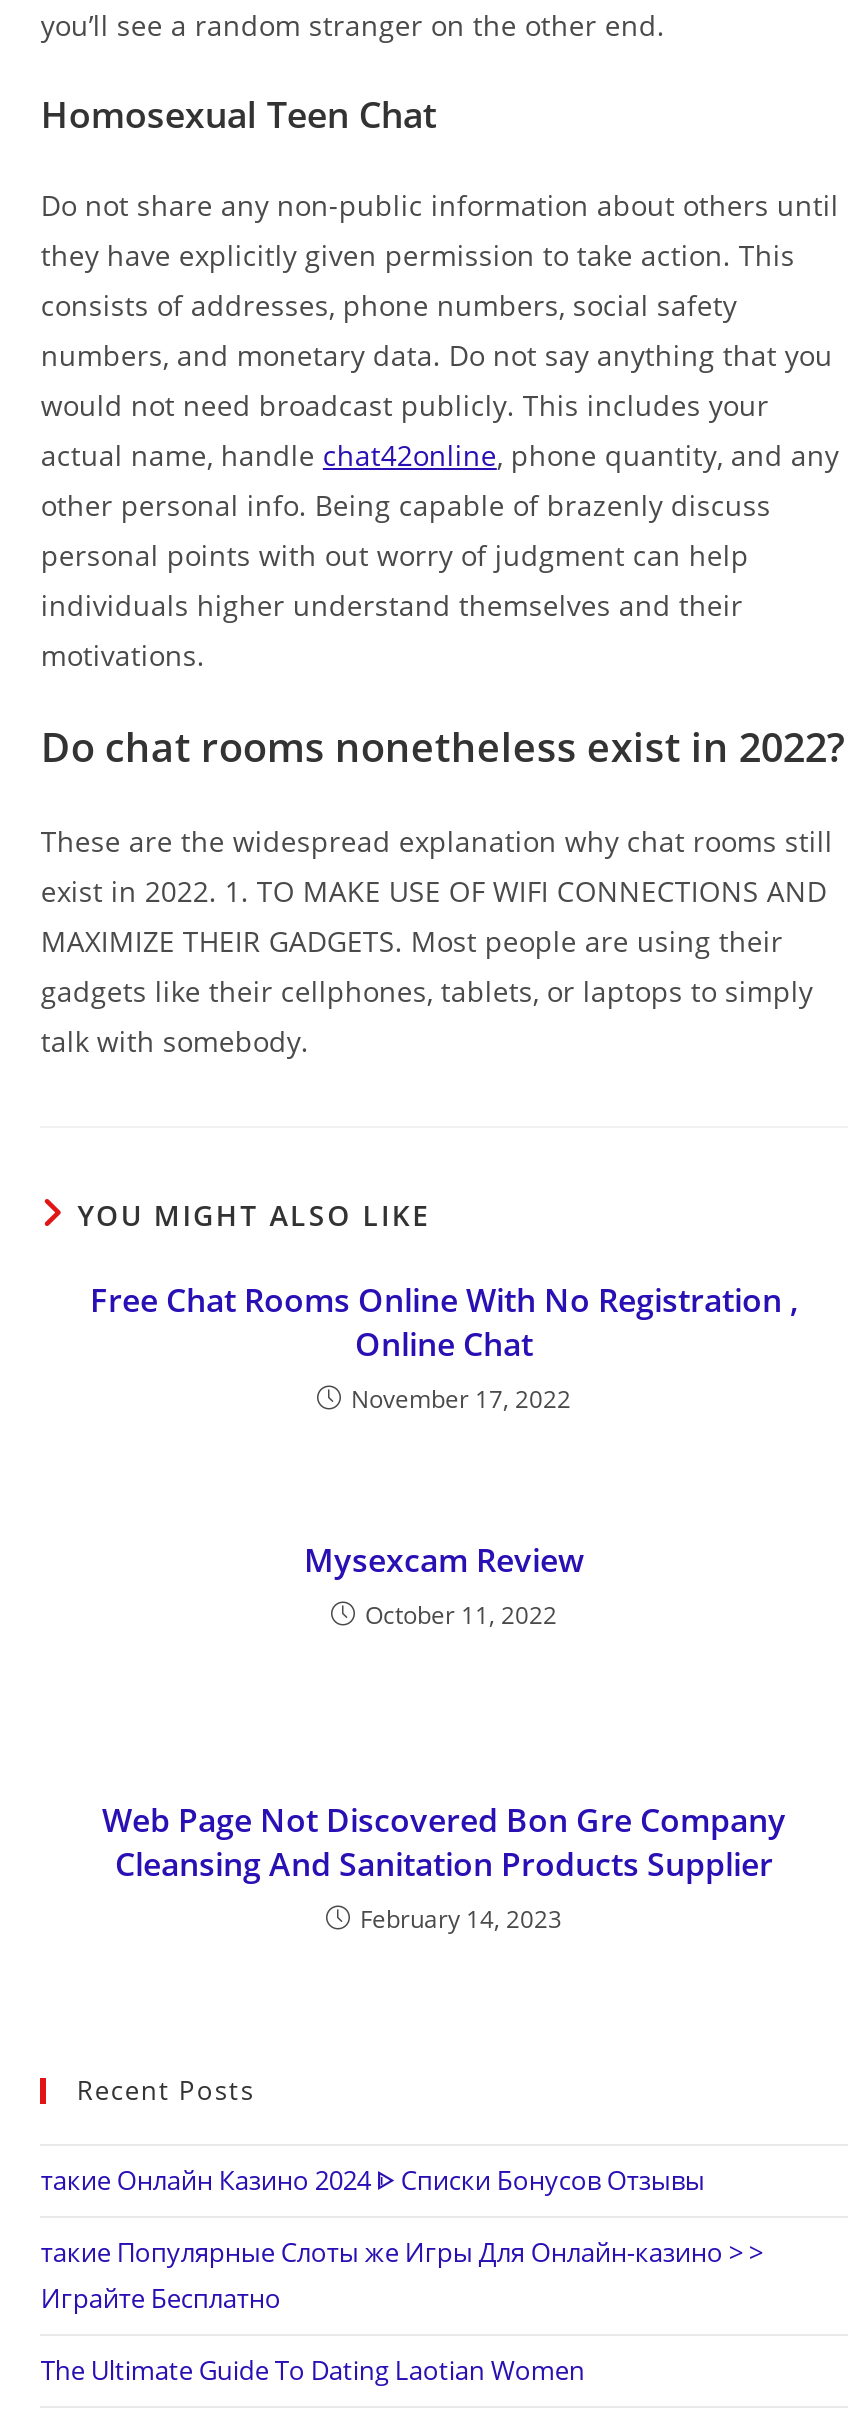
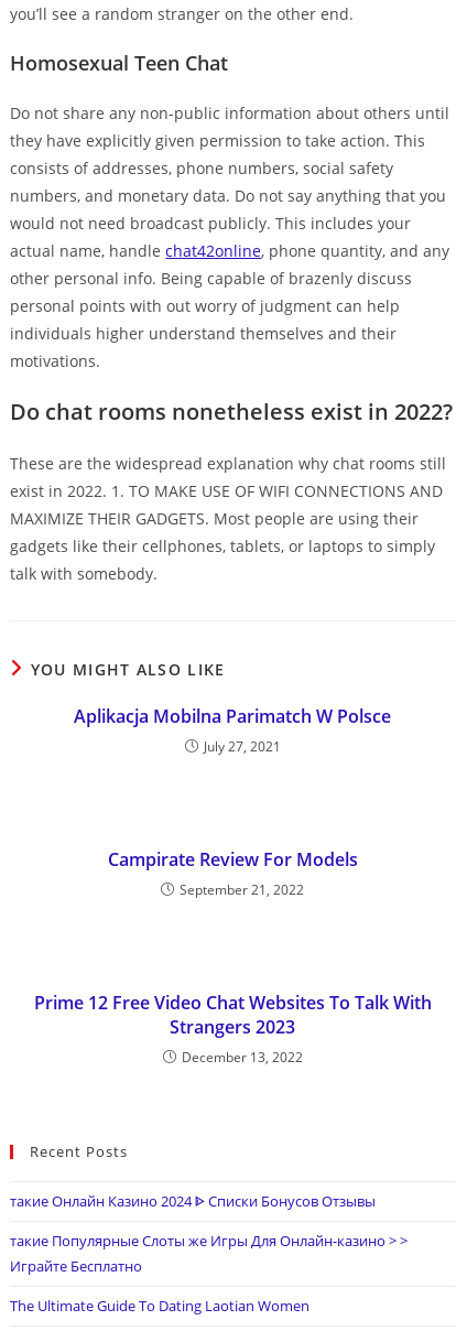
[90,1278,798,1416] Free Chat Rooms Online With No Registration , | Online Chat | November 17, 2022 -> [74,704,391,756] Aplikacja Mobilna Parimatch W Polsce | July 27, 2021
[304,1538,584,1632] Mysexcam Review | October 11, 2022 -> [107,847,357,899] Campirate Review For Models | September 21, 2022
[102,1798,786,1936] Web Page Not Discovered Bon Gre Company | Cleansing And Sanitation Products Supplier | February 14, 2023 -> [34,991,431,1067] Prime 12 Free Video Chat Websites To Talk With | Strangers 2023 | December 13, 2022

